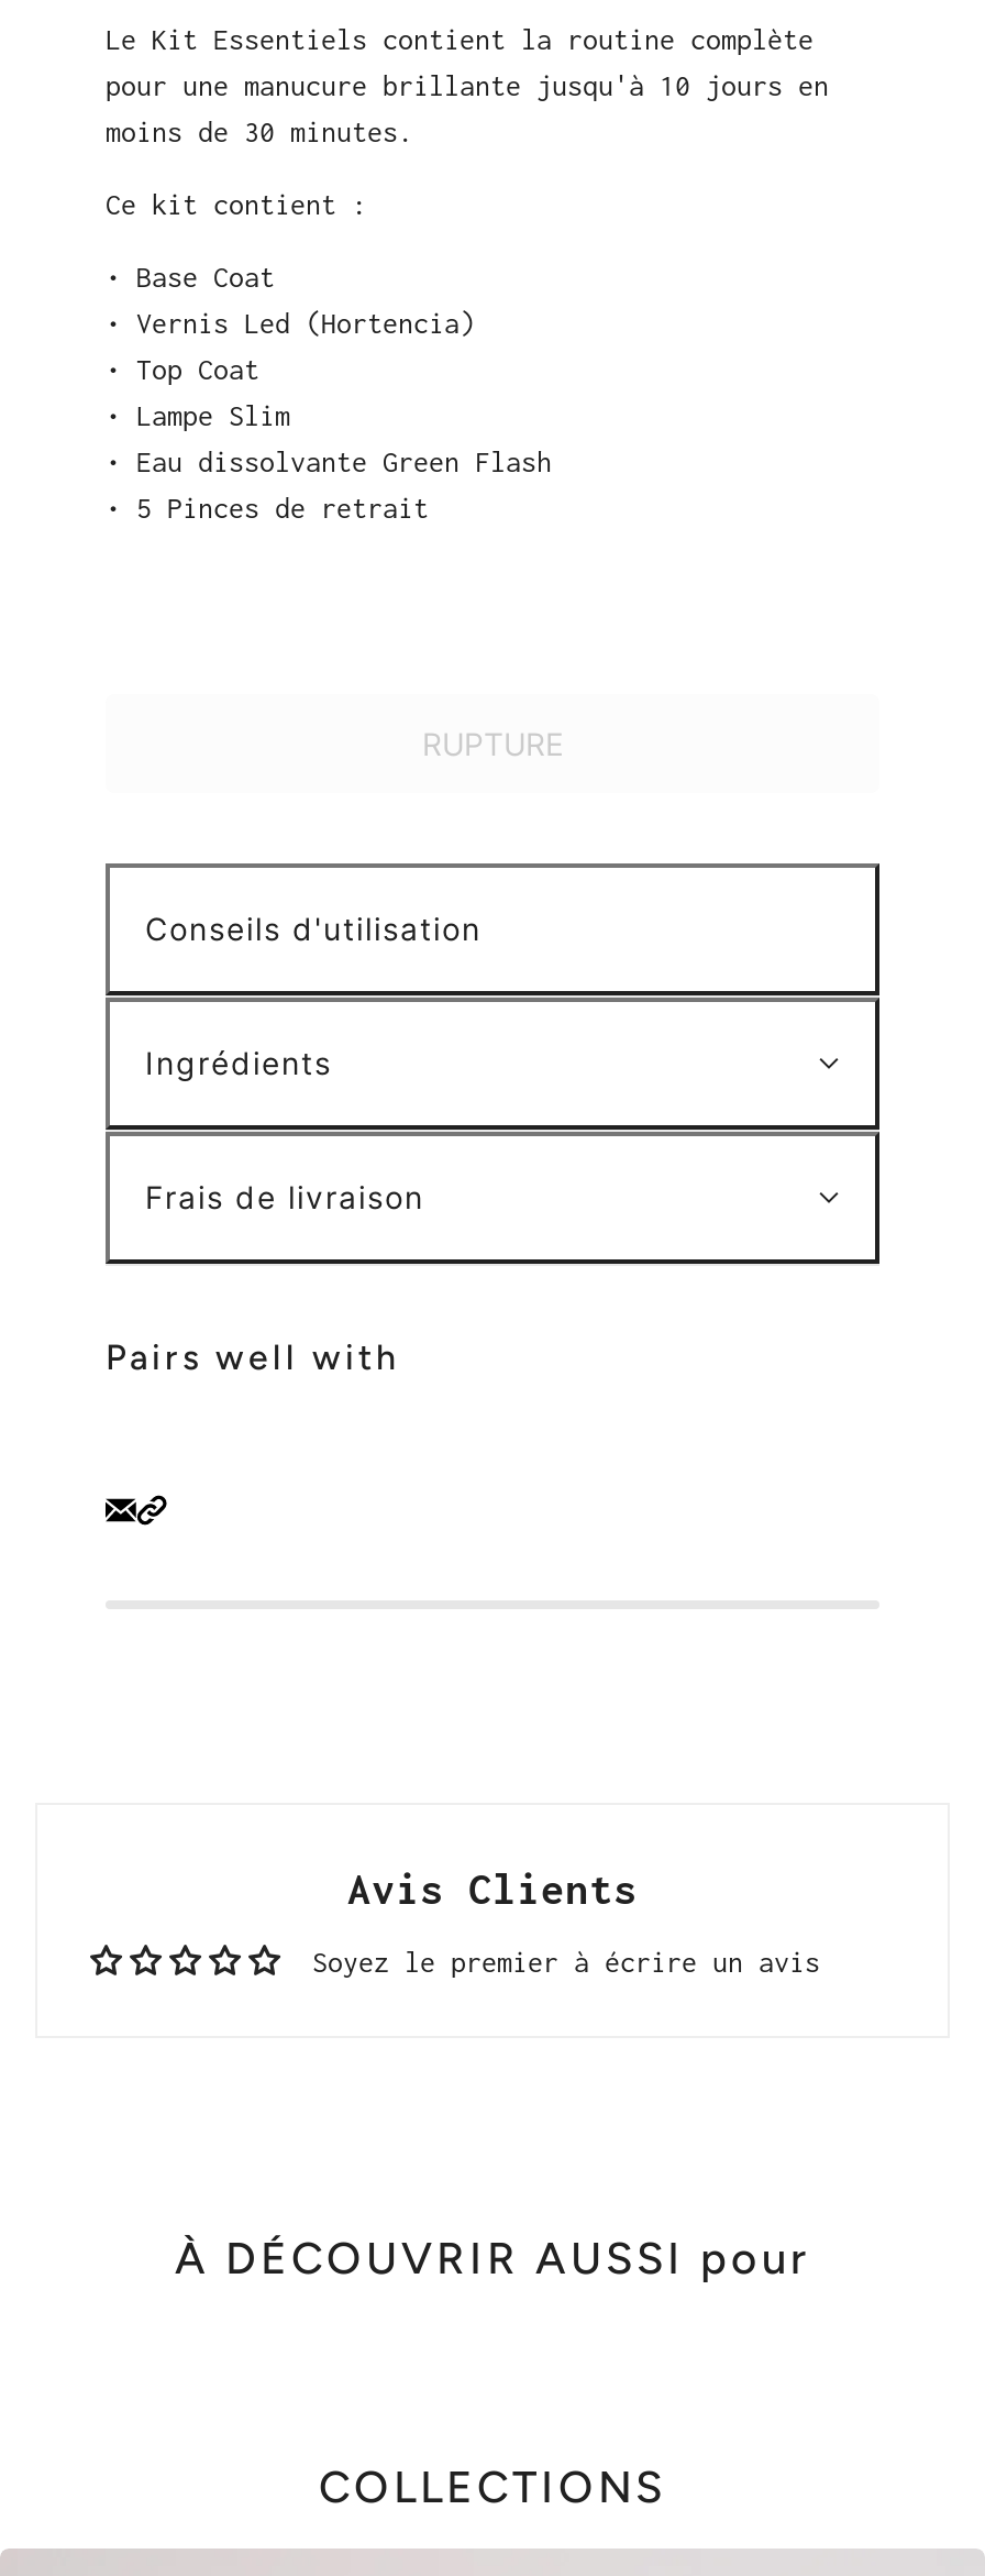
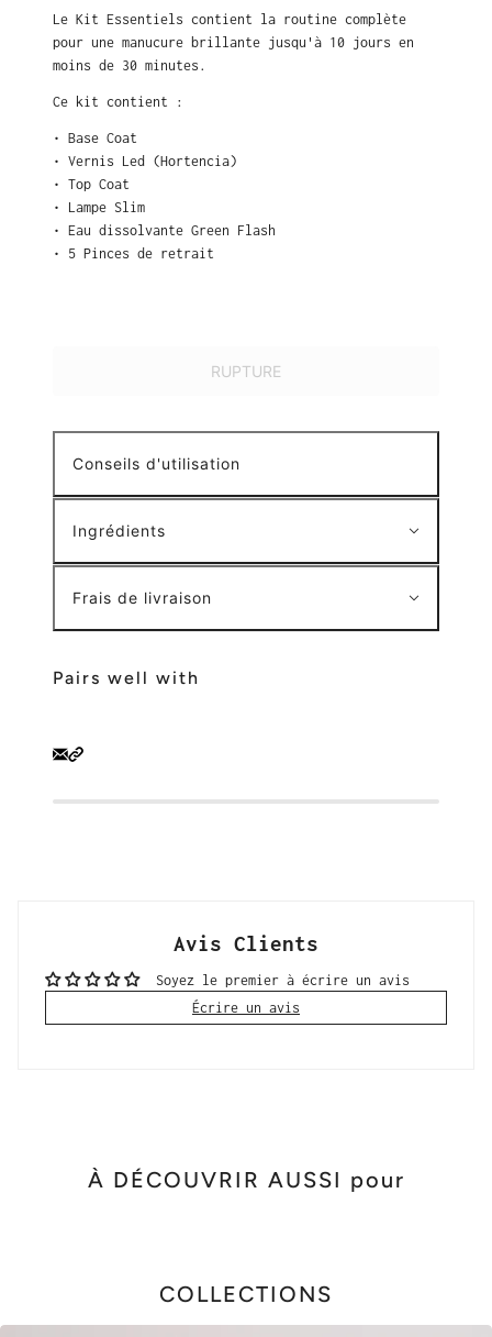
none -> [192,1000,300,1016] Écrire un avis

